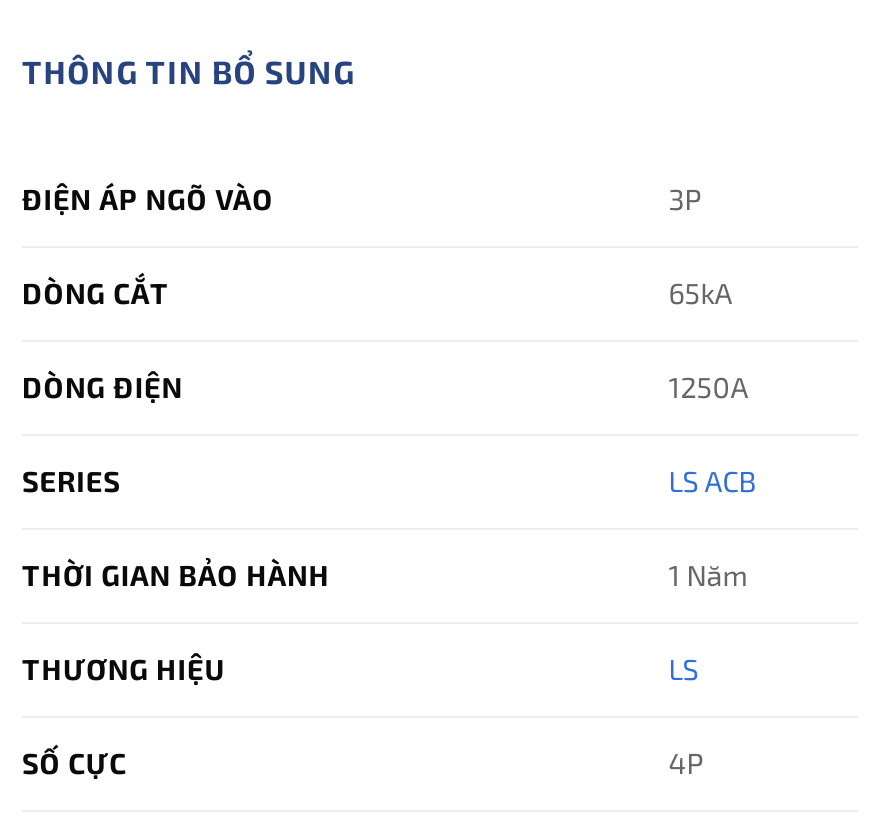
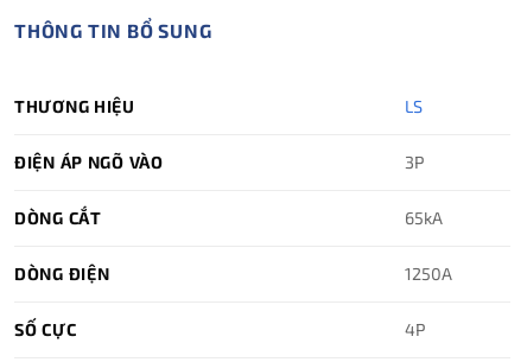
moved [22,181,748,404] -> [14,151,452,283]: ĐIỆN ÁP NGÕ VÀO | 3P | DÒNG CẮT | 65kA | DÒNG ĐIỆN | 1250A
[22,463,756,592] SERIES | LS ACB | THỜI GIAN BẢO HÀNH | 1 Năm -> none
moved [22,651,698,686] -> [14,96,423,116]: THƯƠNG HIỆU | LS

